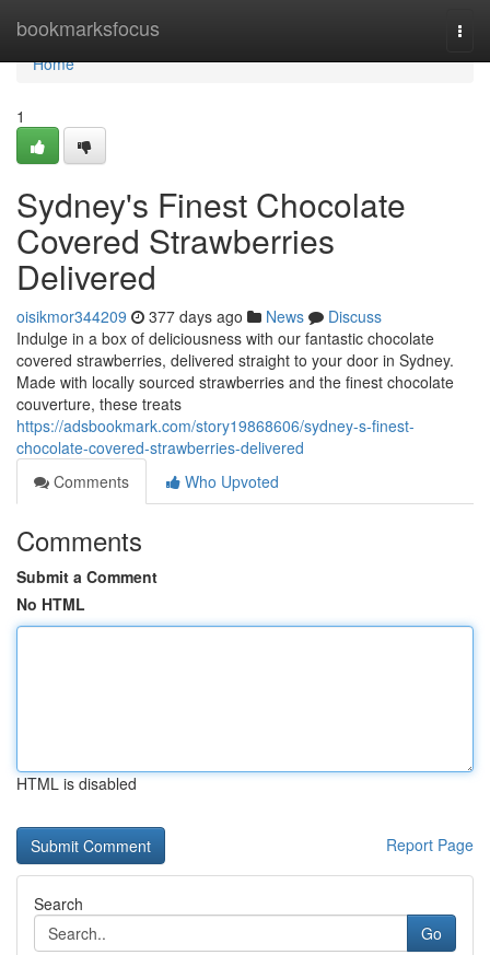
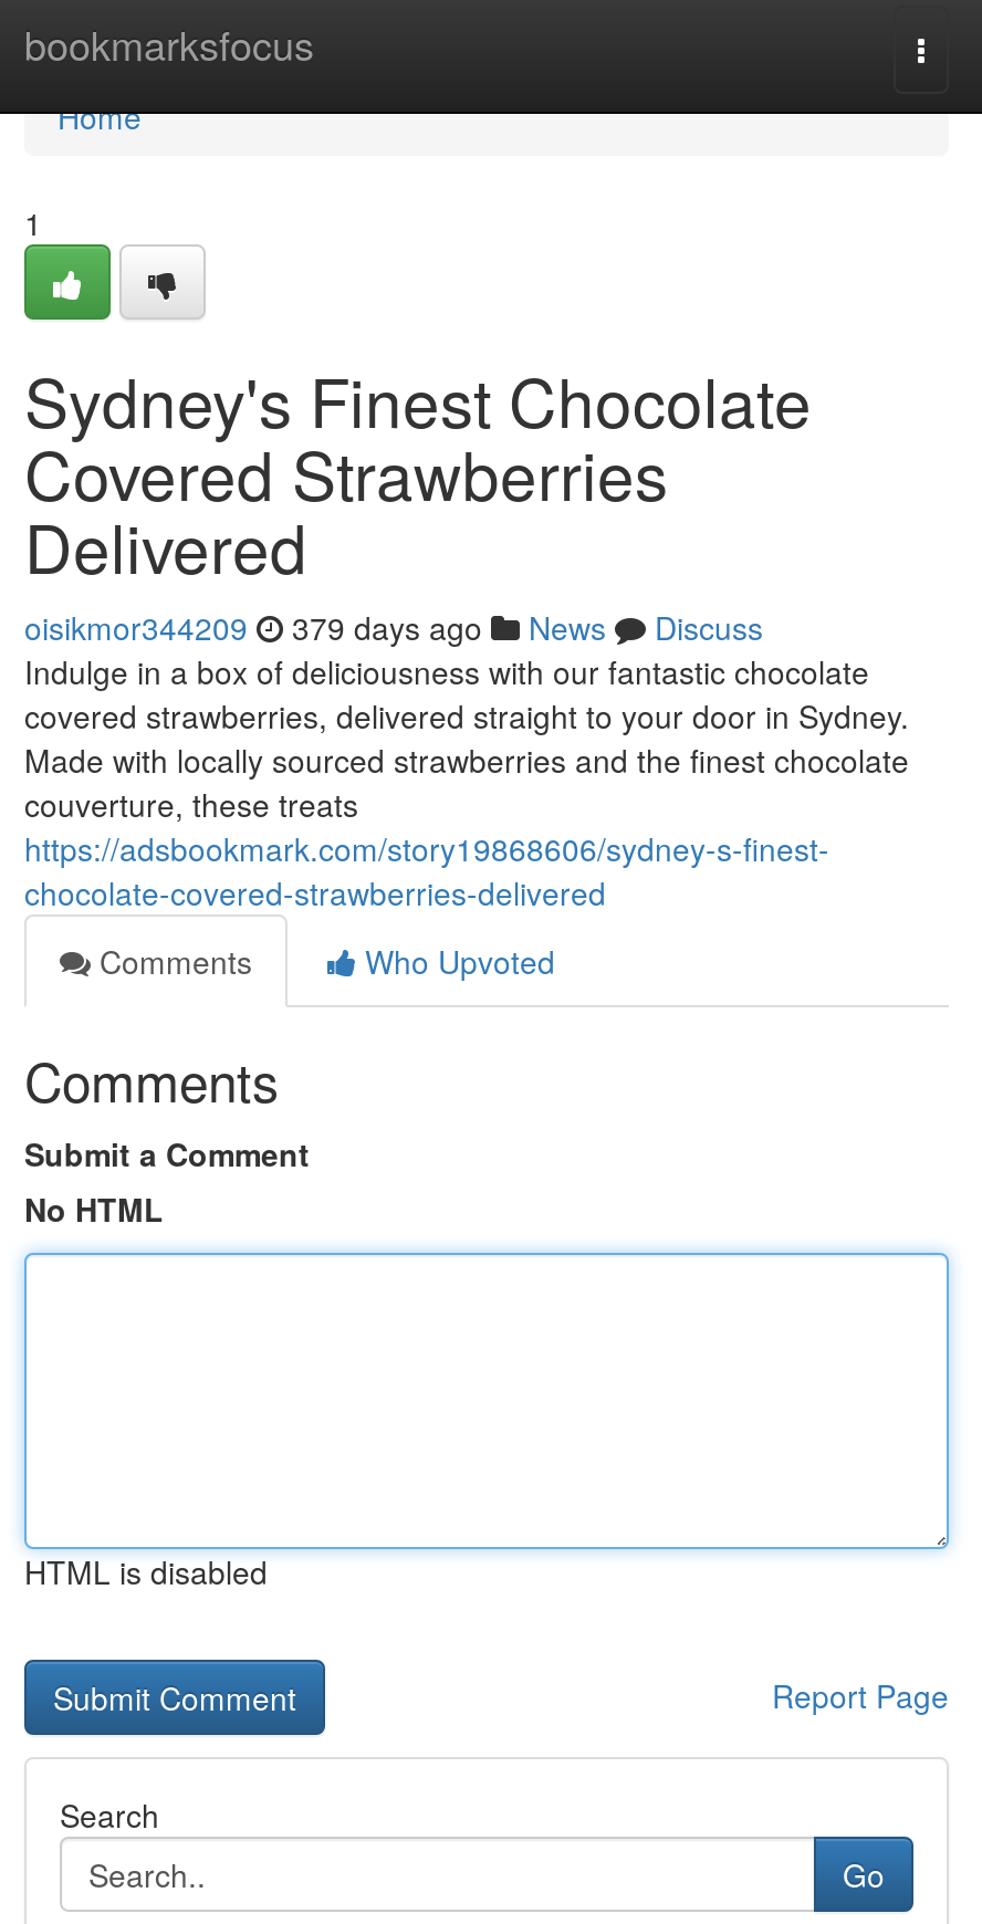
[16,305,382,327] oisikmor344209 377 days ago News Discuss -> [24,605,763,649] oisikmor344209 379 days ago News Discuss

